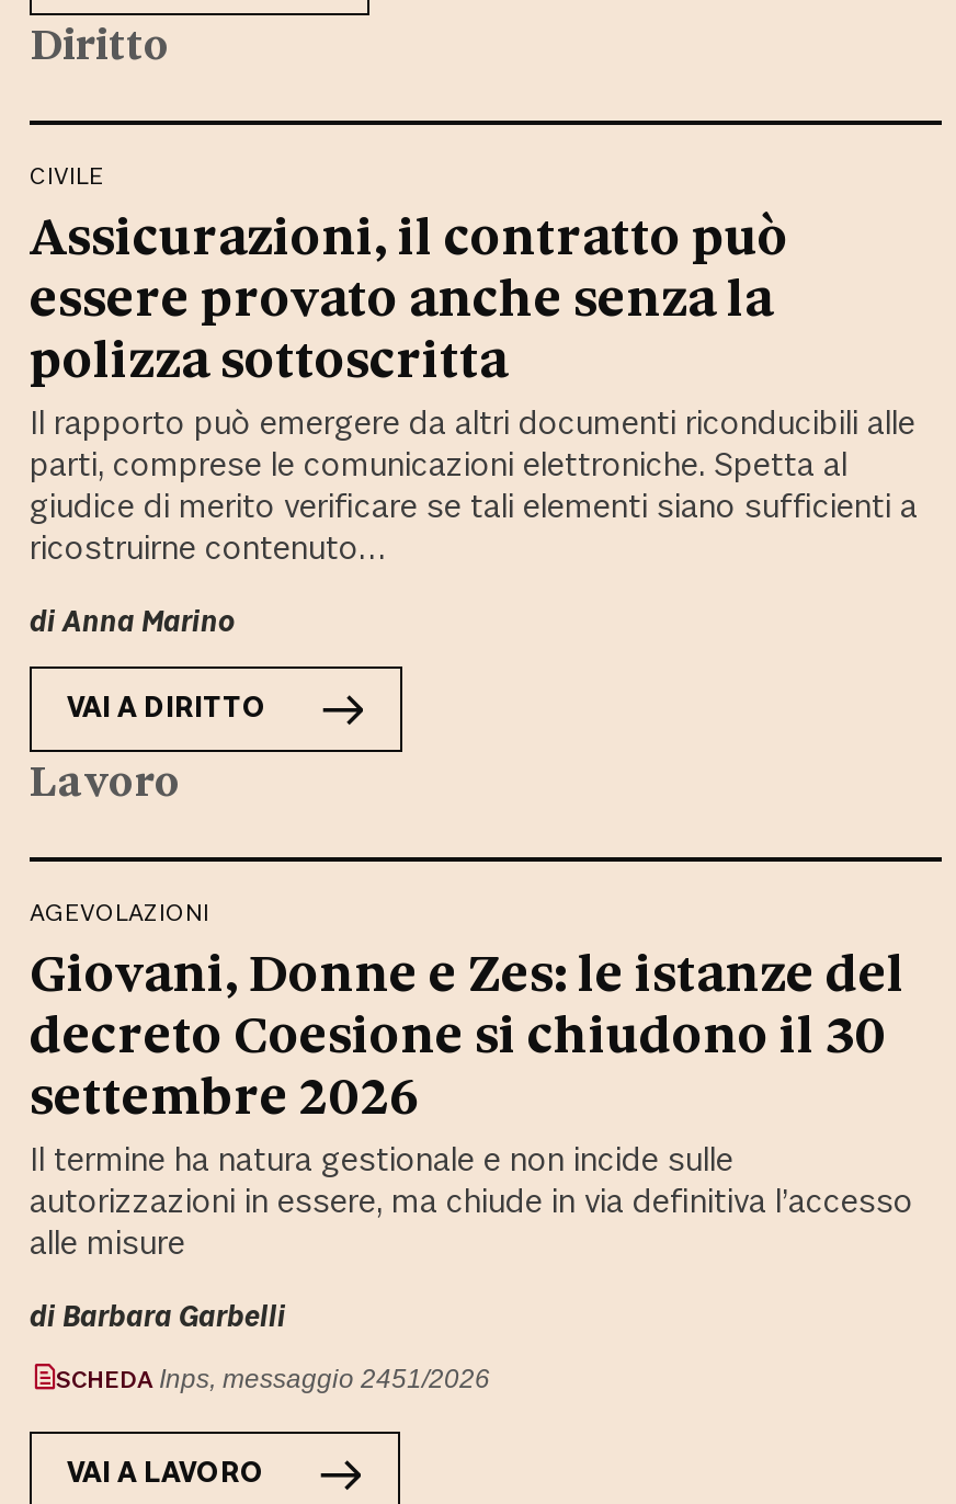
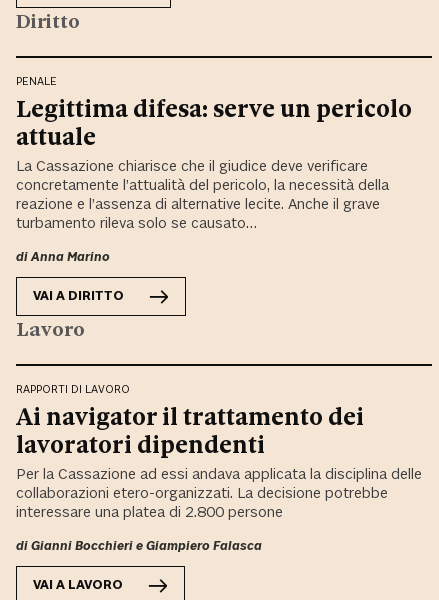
[30,159,918,570] CIVILE | Assicurazioni, il contratto può | essere provato anche senza la | polizza sottoscritta | Il rapporto può emergere da altri documenti riconducibili alle | parti, comprese le comunicazioni elettroniche. Spetta al | giudice di merito verificare se tali elementi siano sufficienti a | ricostruirne contenuto… -> [16,74,412,233] PENALE | Legittima difesa: serve un pericolo | attuale | La Cassazione chiarisce che il giudice deve verificare | concretamente l’attualità del pericolo, la necessità della | reazione e l’assenza di alternative lecite. Anche il grave | turbamento rileva solo se causato…
[30,896,913,1397] AGEVOLAZIONI | Giovani, Donne e Zes: le istanze del | decreto Coesione si chiudono il 30 | settembre 2026 | Il termine ha natura gestionale e non incide sulle | autorizzazioni in essere, ma chiude in via definitiva l’accesso | alle misure | di Barbara Garbelli | SCHEDA Inps, messaggio 2451/2026 -> [16,382,422,554] RAPPORTI DI LAVORO | Ai navigator il trattamento dei | lavoratori dipendenti | Per la Cassazione ad essi andava applicata la disciplina delle | collaborazioni etero-organizzati. La decisione potrebbe | interessare una platea di 2.800 persone | di Gianni Bocchieri e Giampiero Falasca

